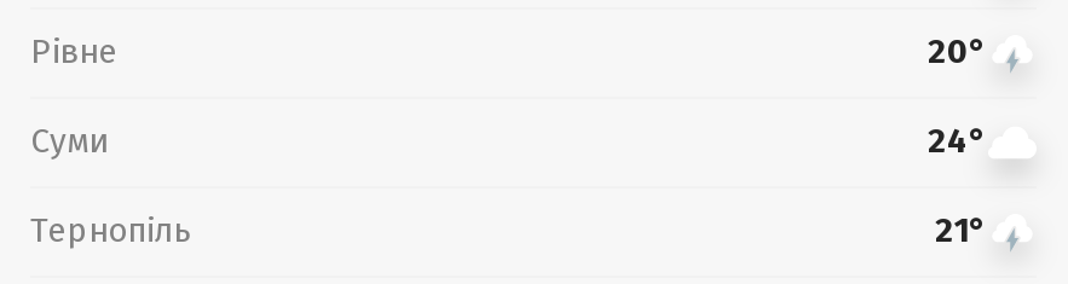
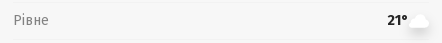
[30,31,988,250] 20° | Суми | 24° | Тернопіль -> none

